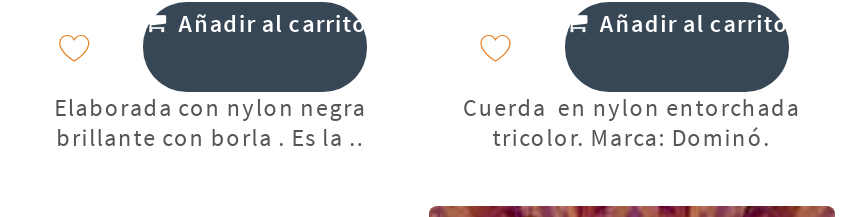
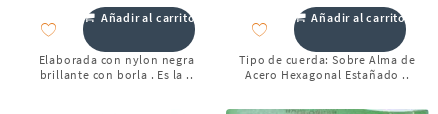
[463,93,800,153] Cuerda en nylon entorchada | tricolor. Marca: Dominó. -> [239,52,415,82] Tipo de cuerda: Sobre Alma de | Acero Hexagonal Estañado ..

